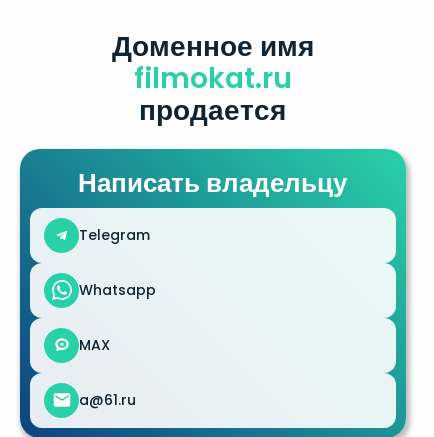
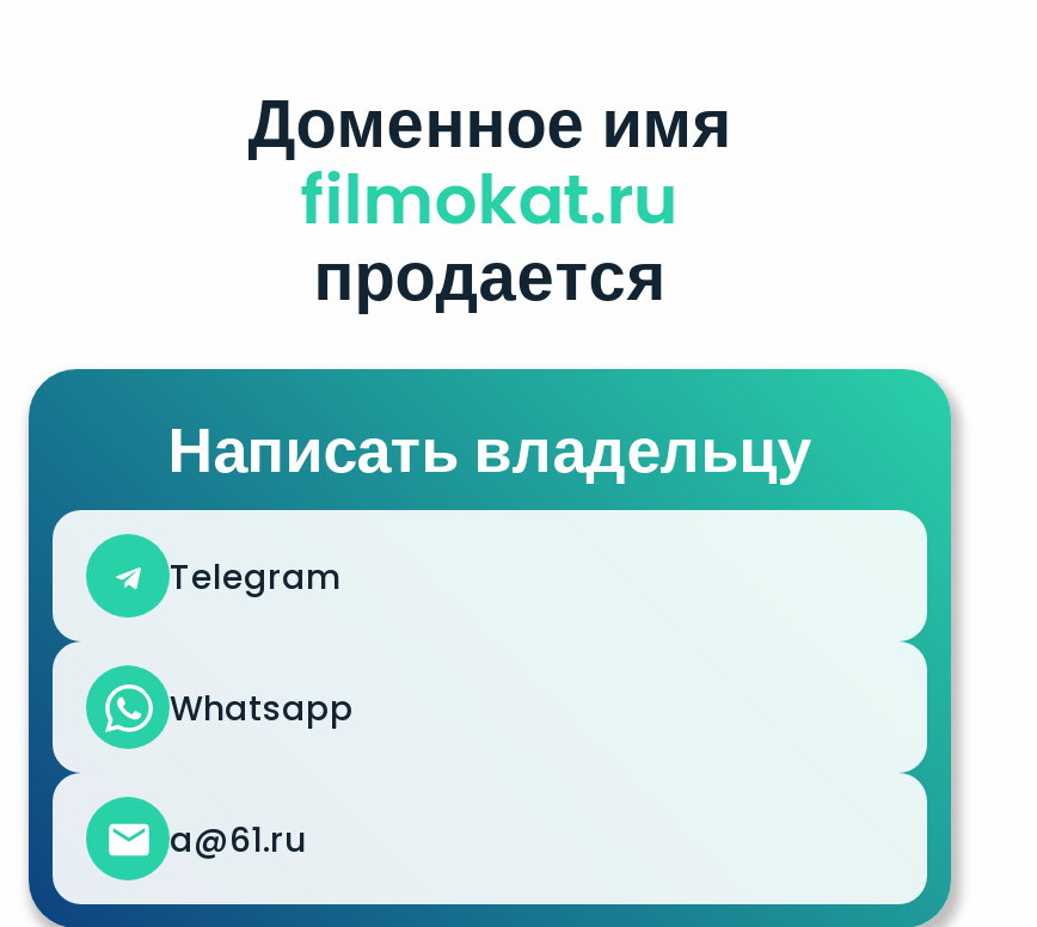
[79,335,110,355] MAX -> none

